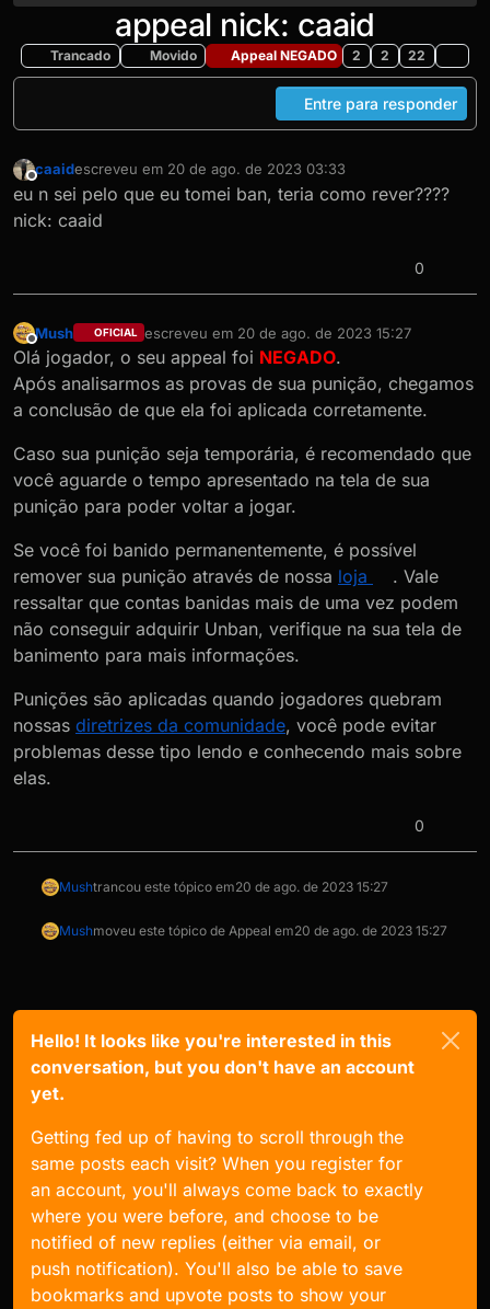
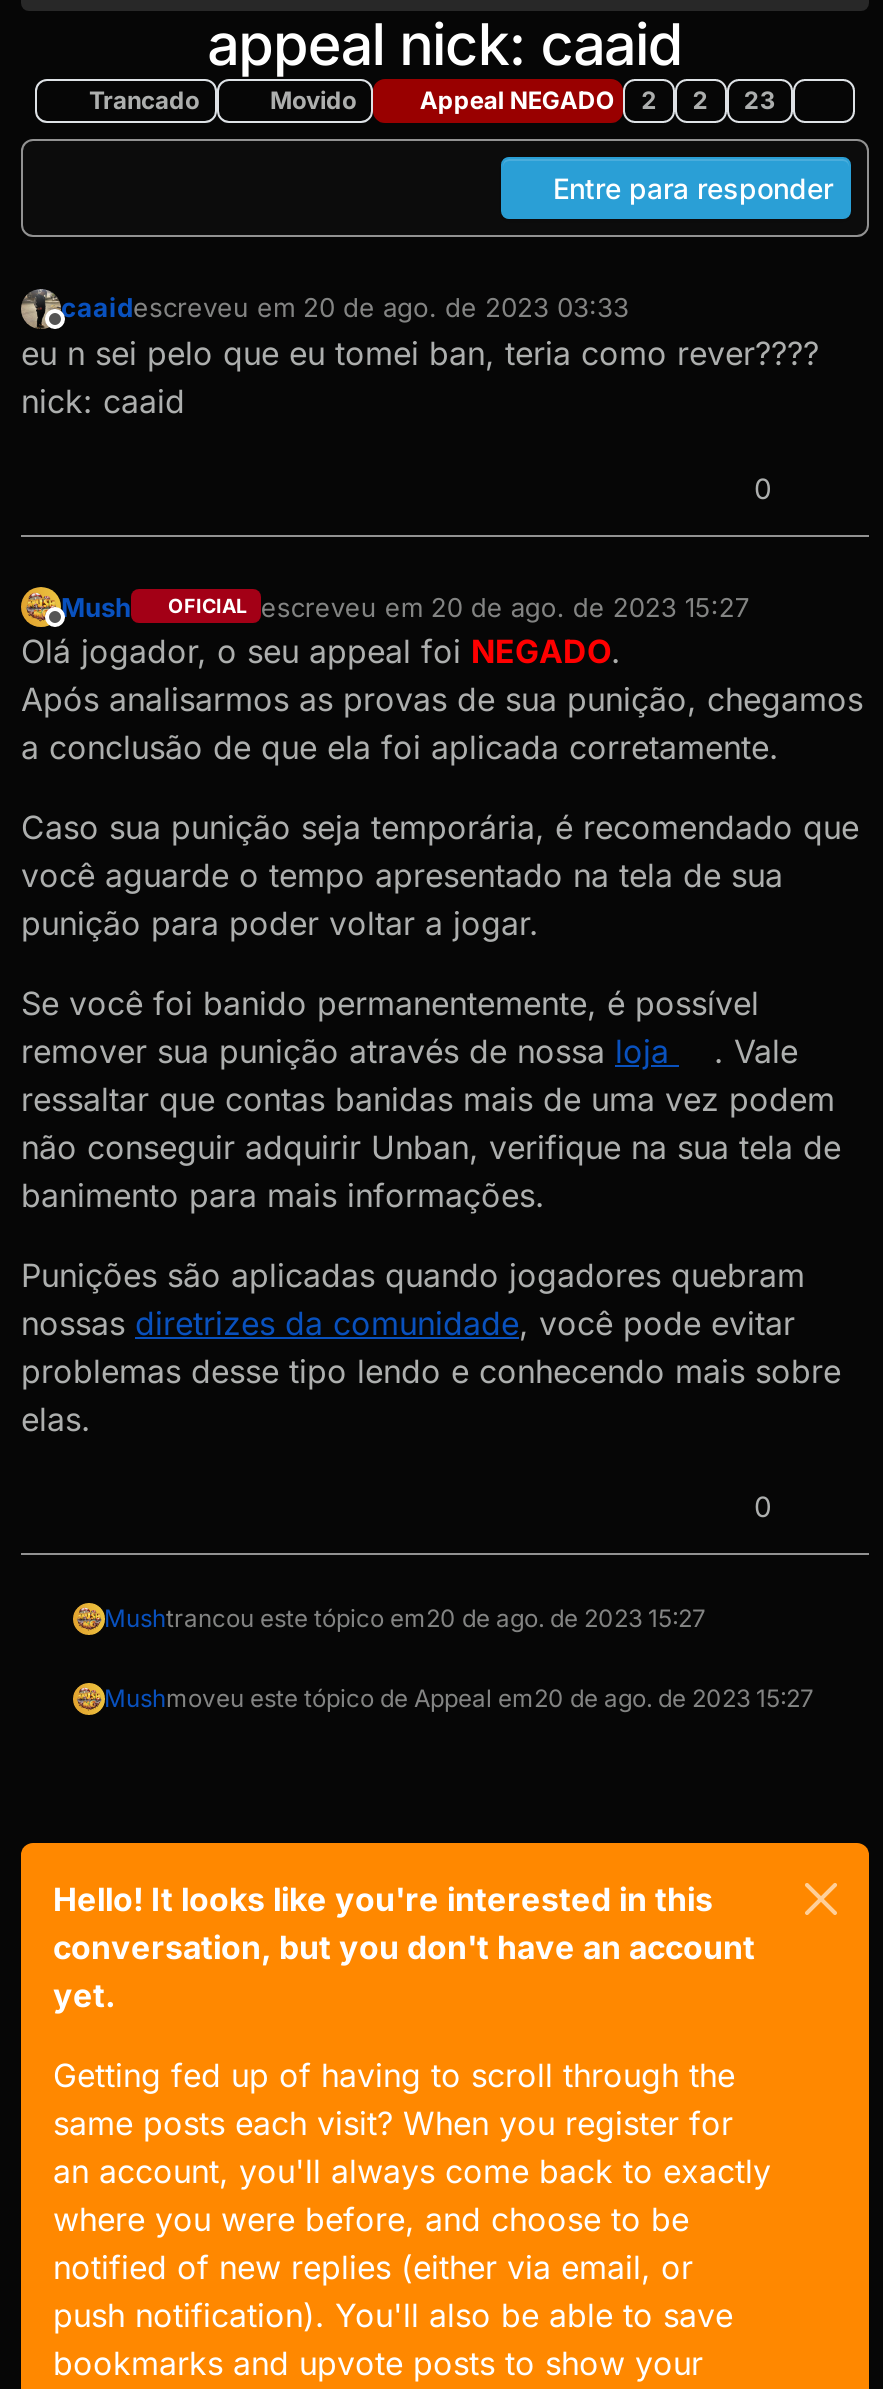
[146,47,426,64] Movido Appeal NEGADO 2 2 22 -> [264,85,776,115] Movido Appeal NEGADO 2 2 23

